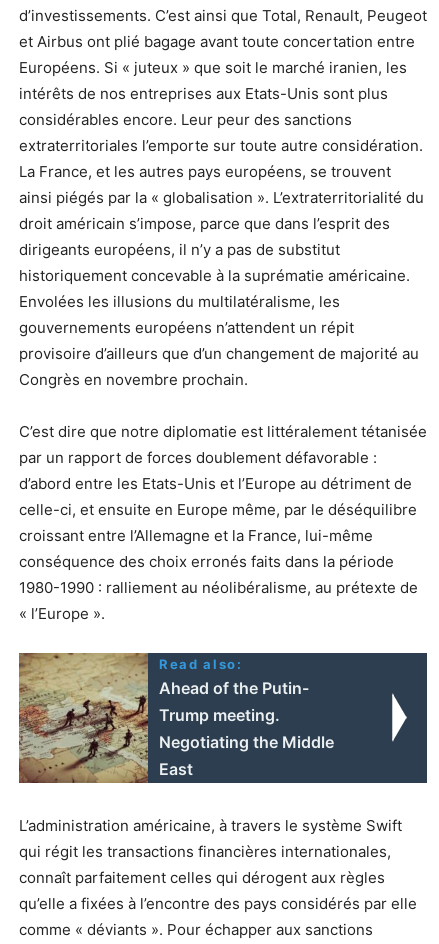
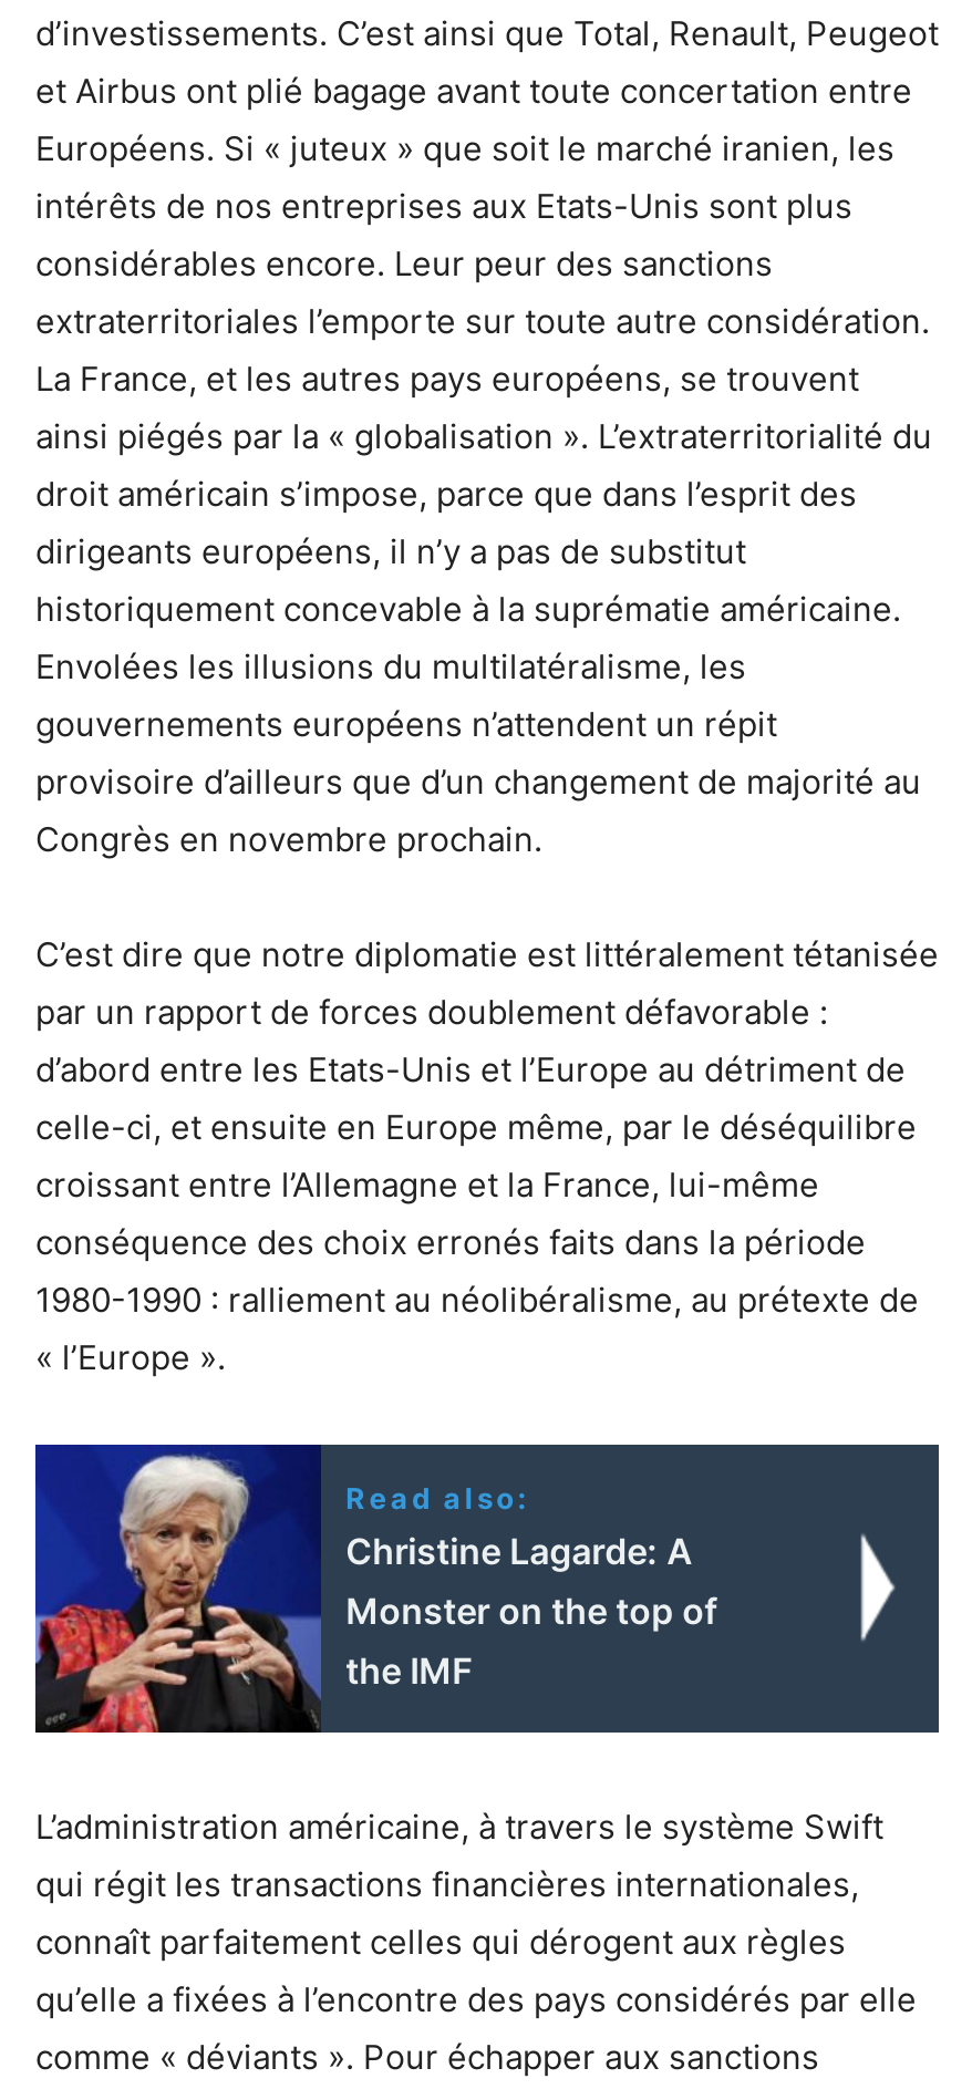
[18,652,334,784] [image] | Ahead of the Putin- | Trump meeting. | Negotiating the Middle | East -> [33,1442,718,1735] [image] | Christine Lagarde: A | Monster on the top of | the IMF

